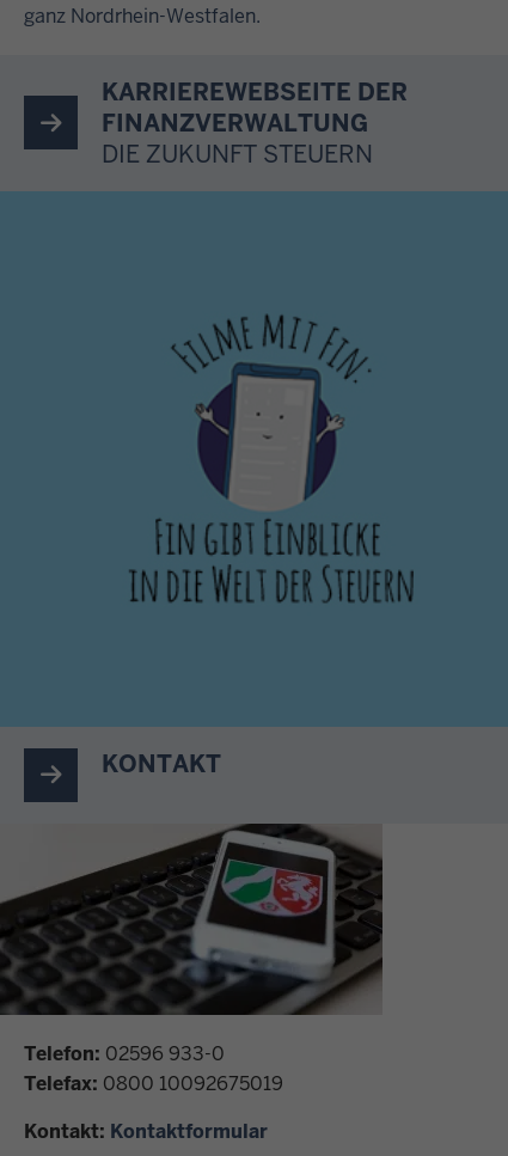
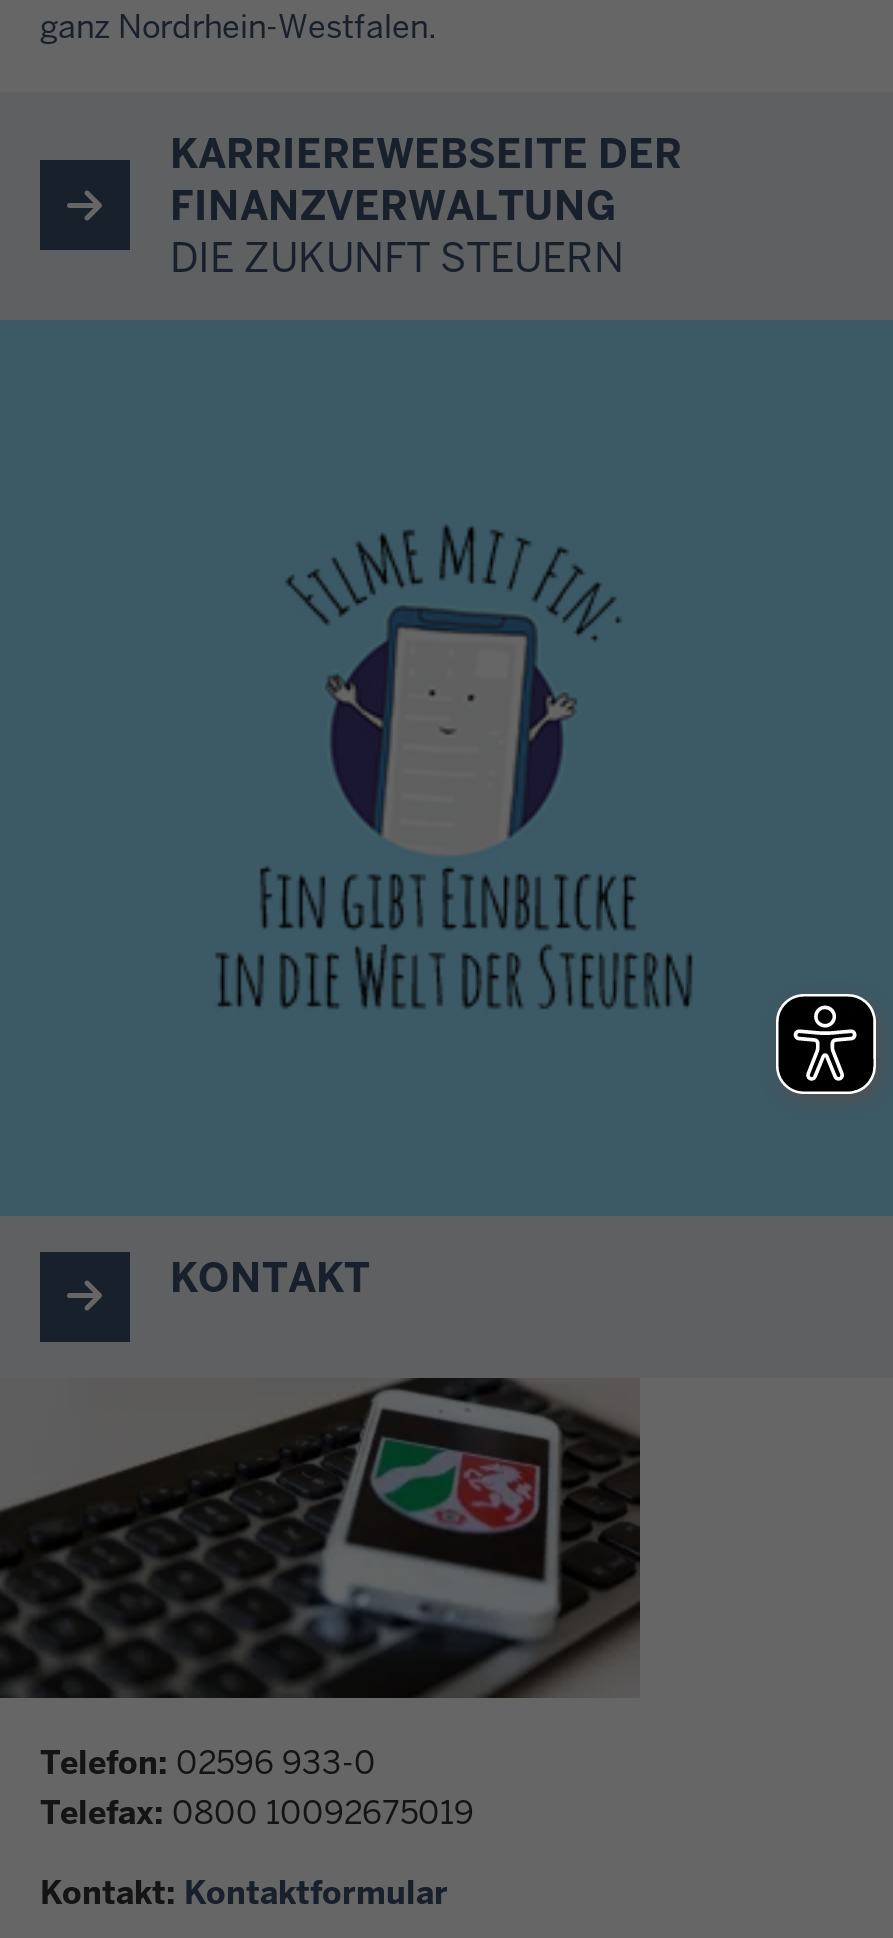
none -> [772,990,880,1100] [image]

